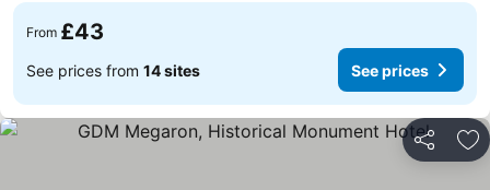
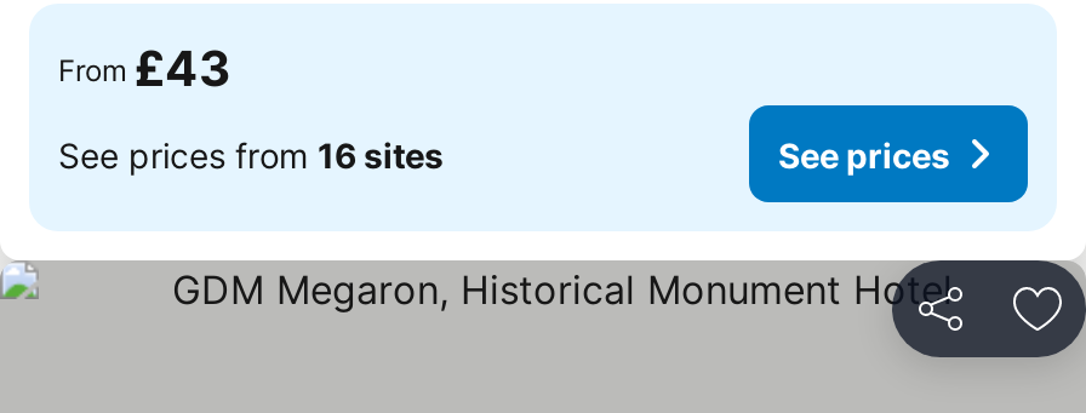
[26,61,200,79] See prices from 14 sites -> [58,133,444,174] See prices from 16 sites

